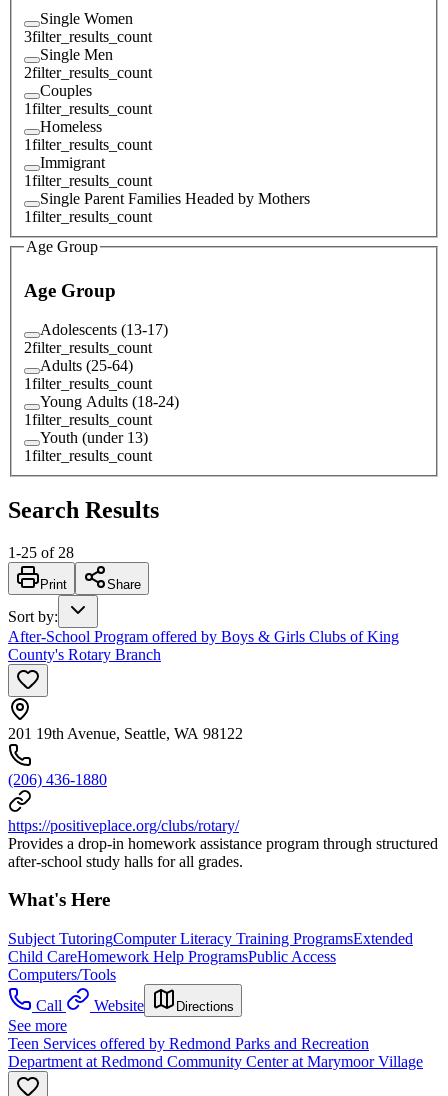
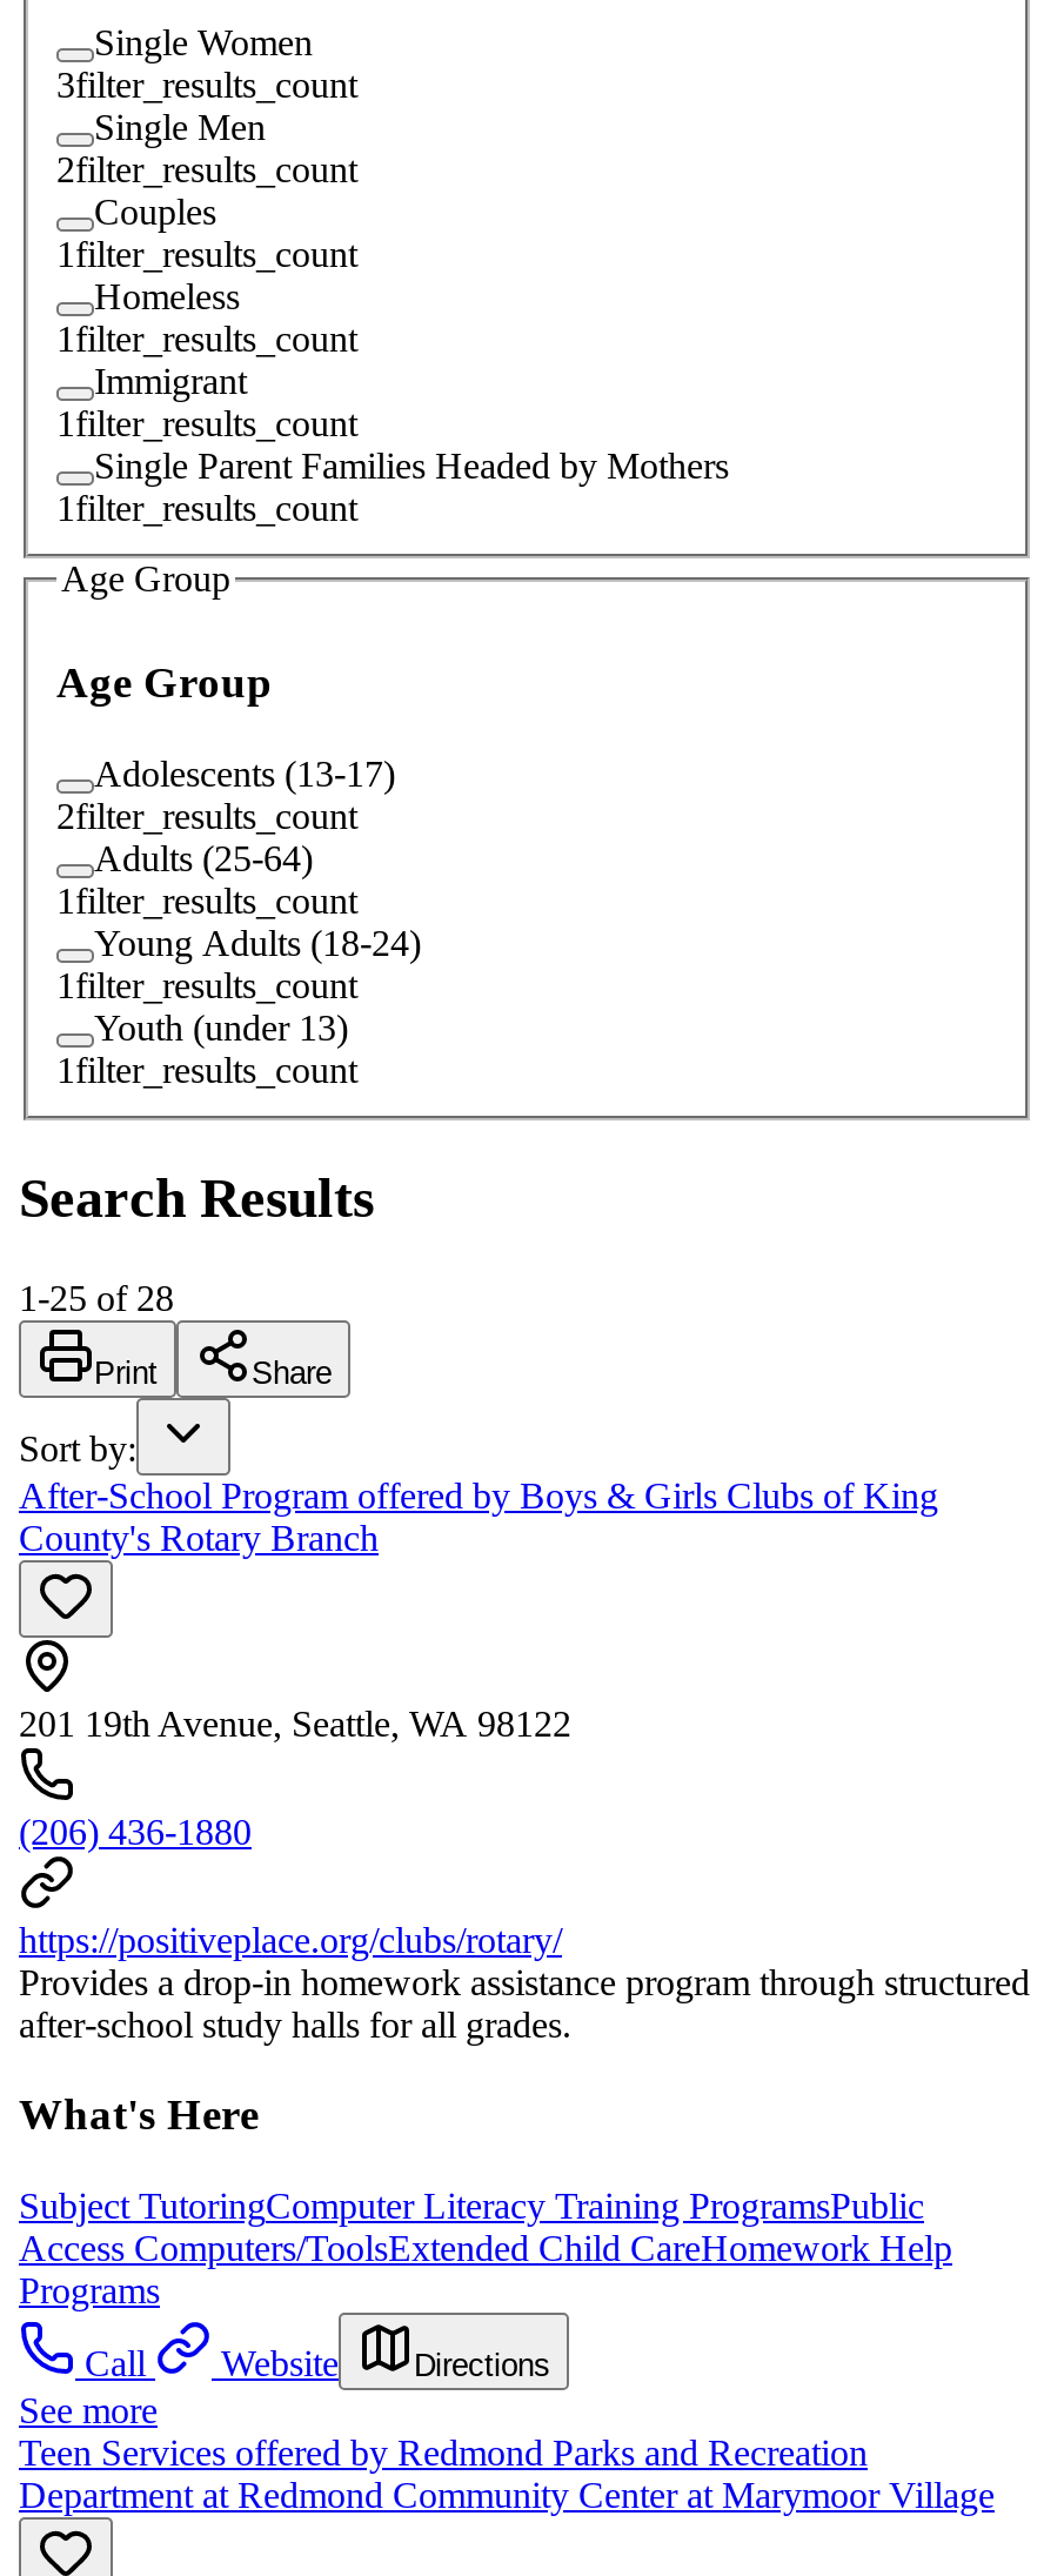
[8,930,413,983] Subject TutoringComputer Literacy Training ProgramsExtended | Child CareHomework Help ProgramsPublic Access | Computers/Tools -> [19,2186,952,2310] Subject TutoringComputer Literacy Training ProgramsPublic | Access Computers/ToolsExtended Child CareHomework Help | Programs

